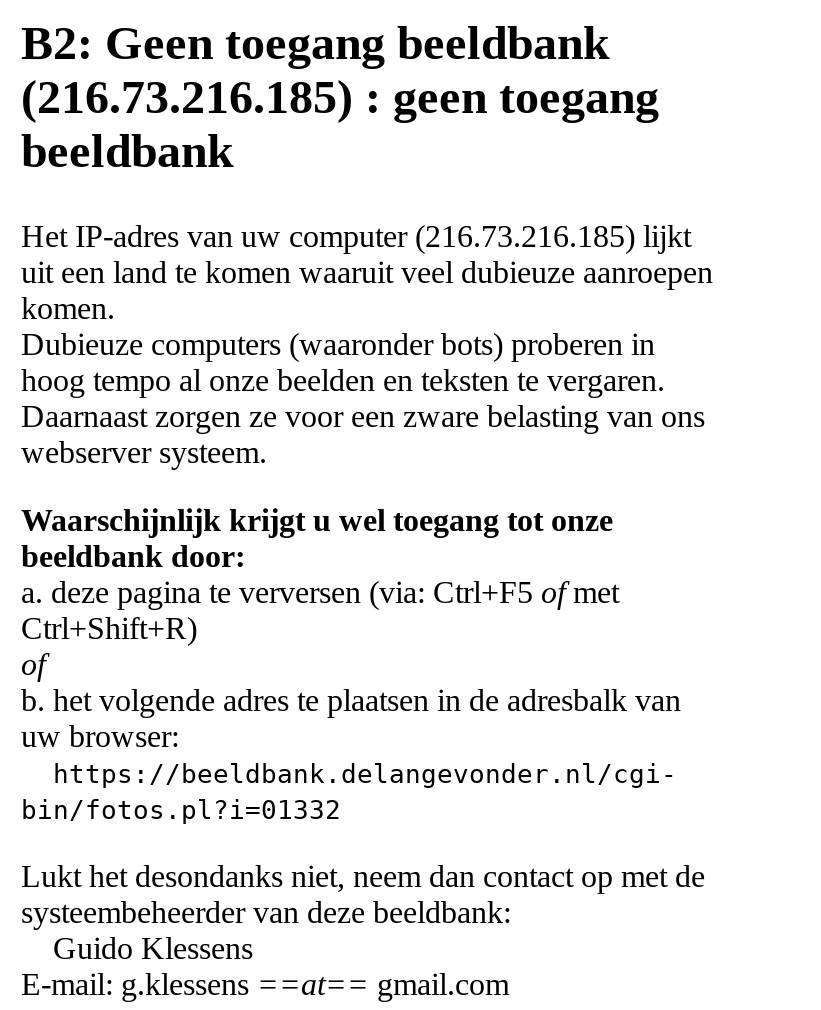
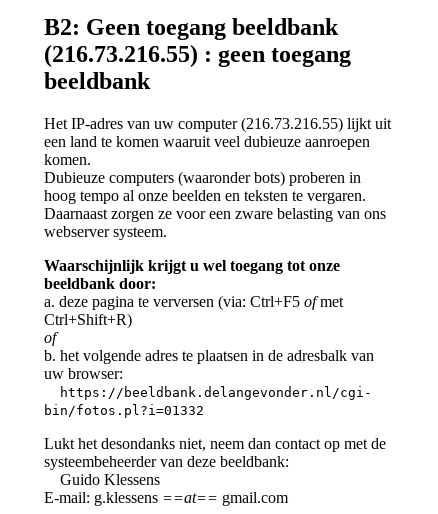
[21,71,659,123] (216.73.216.185) : geen toegang -> [44,41,351,67] (216.73.216.55) : geen toegang
[21,219,713,289] Het IP-adres van uw computer (216.73.216.185) lijkt | uit een land te komen waaruit veel dubieuze aanroepen -> [44,115,391,150] Het IP-adres van uw computer (216.73.216.55) lijkt uit | een land te komen waaruit veel dubieuze aanroepen

